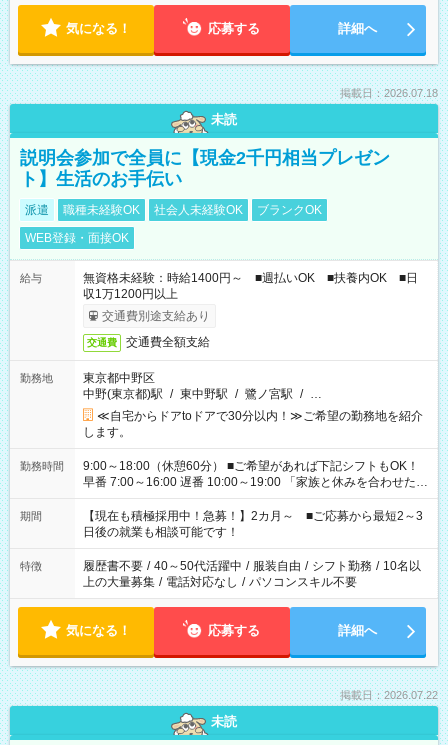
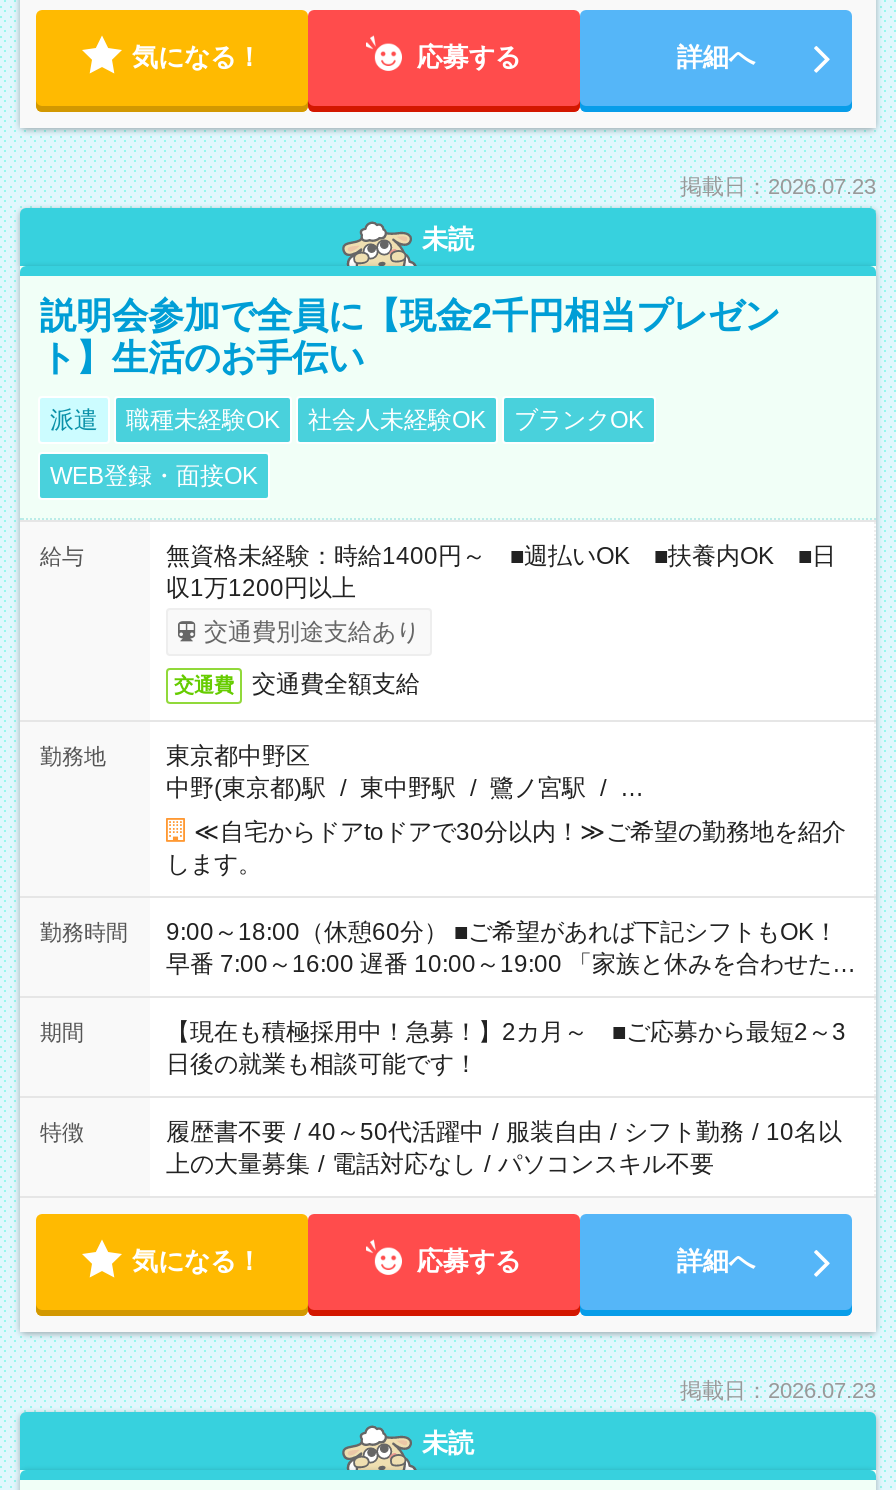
[340,87,438,99] 掲載日：2026.07.18 -> [680,174,876,198] 掲載日：2026.07.23
[340,689,438,701] 掲載日：2026.07.22 -> [680,1378,876,1402] 掲載日：2026.07.23

